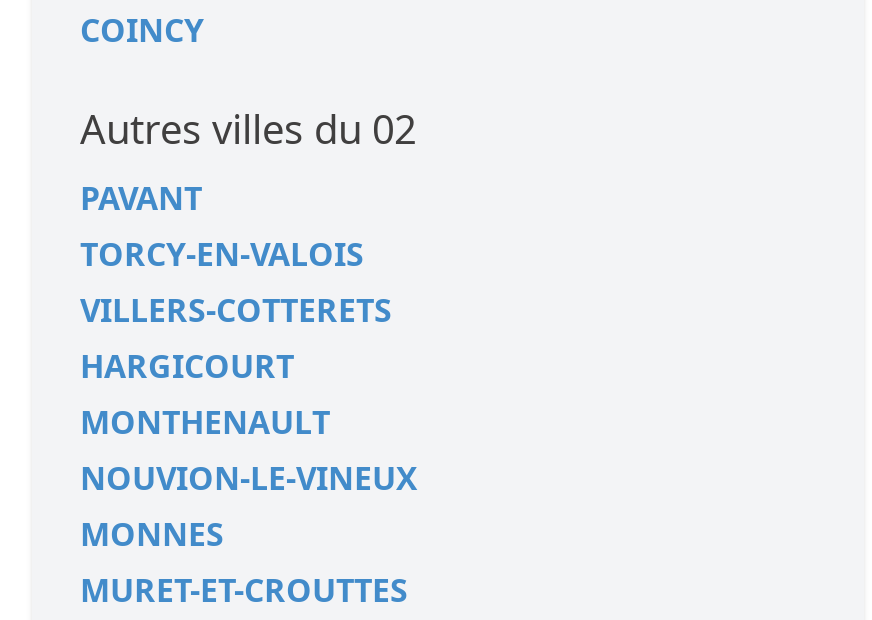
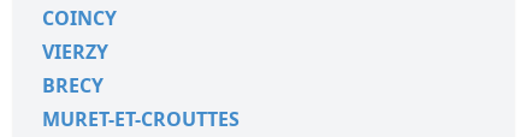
[80,102,418,556] Autres villes du 02 | PAVANT | TORCY-EN-VALOIS | VILLERS-COTTERETS | HARGICOURT | MONTHENAULT | NOUVION-LE-VINEUX | MONNES -> [42,38,108,99] VIERZY | BRECY

